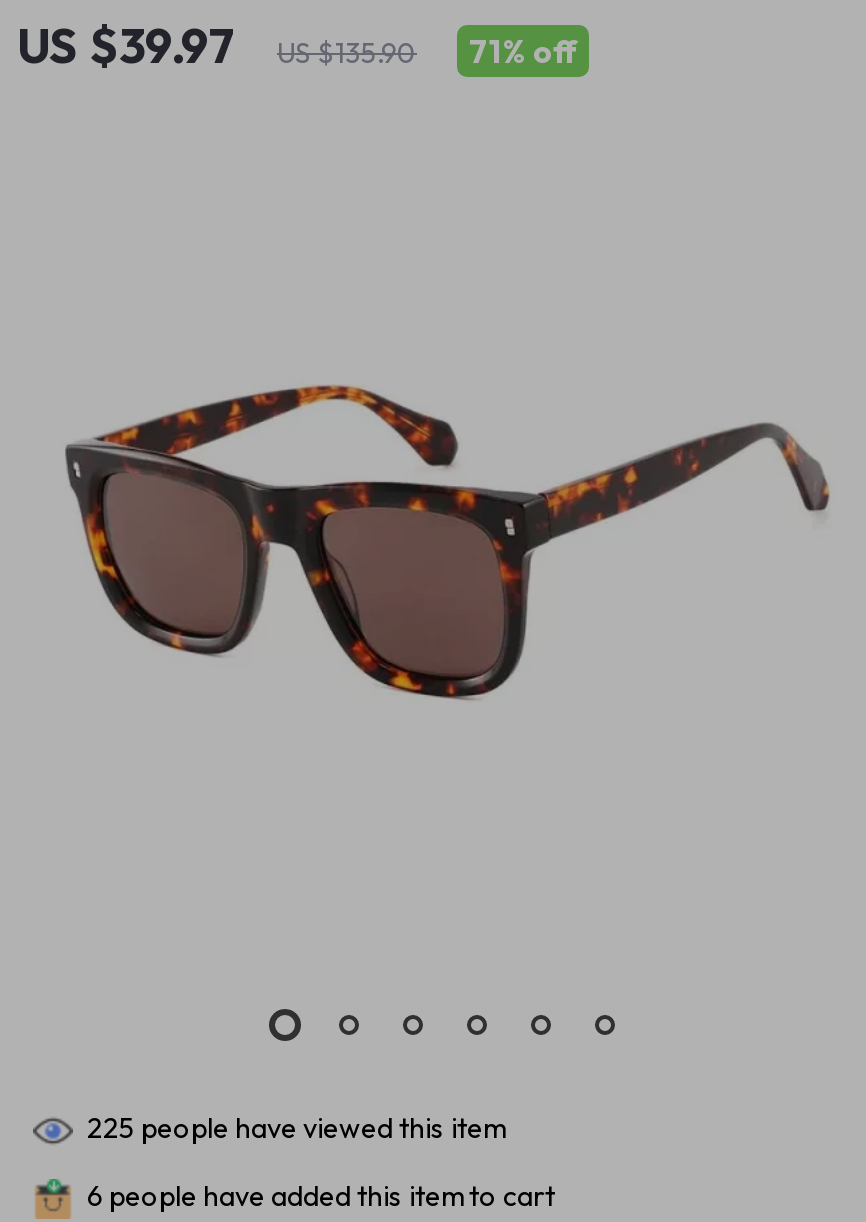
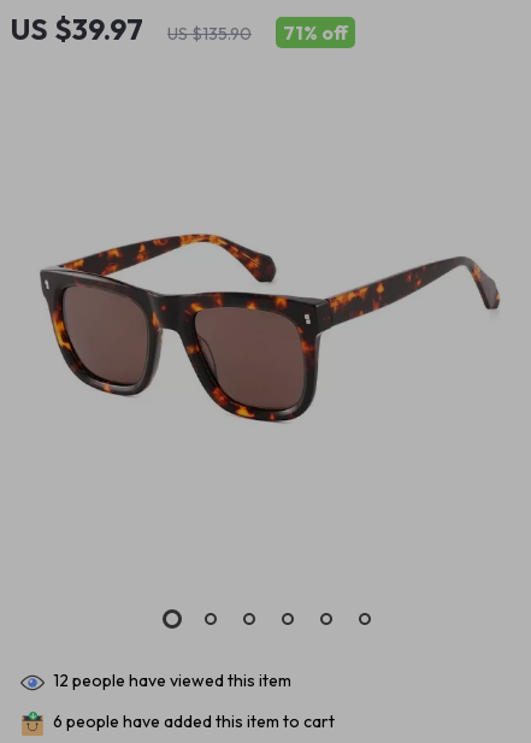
[87,1110,505,1146] 225 people have viewed this item -> [53,670,291,692] 12 people have viewed this item

